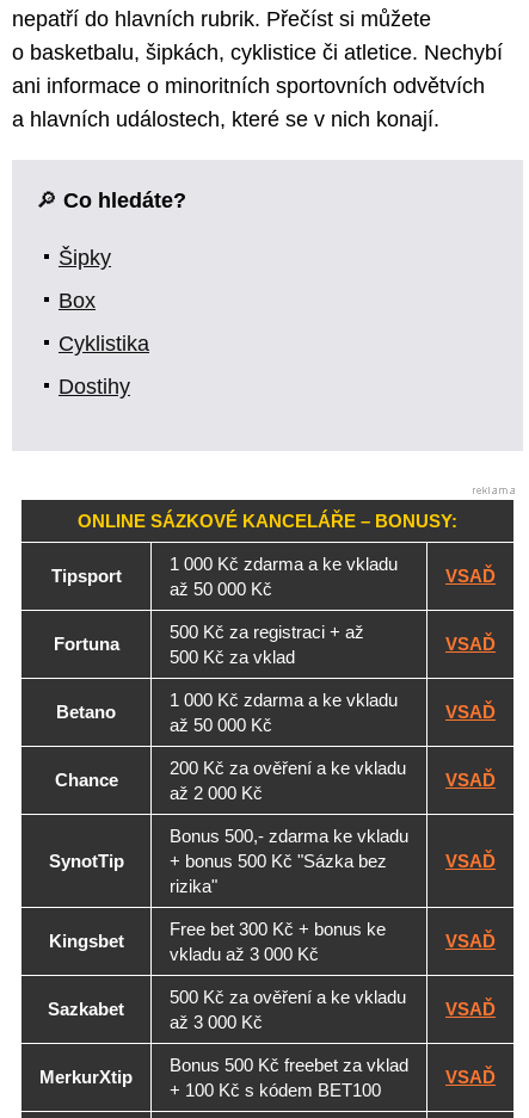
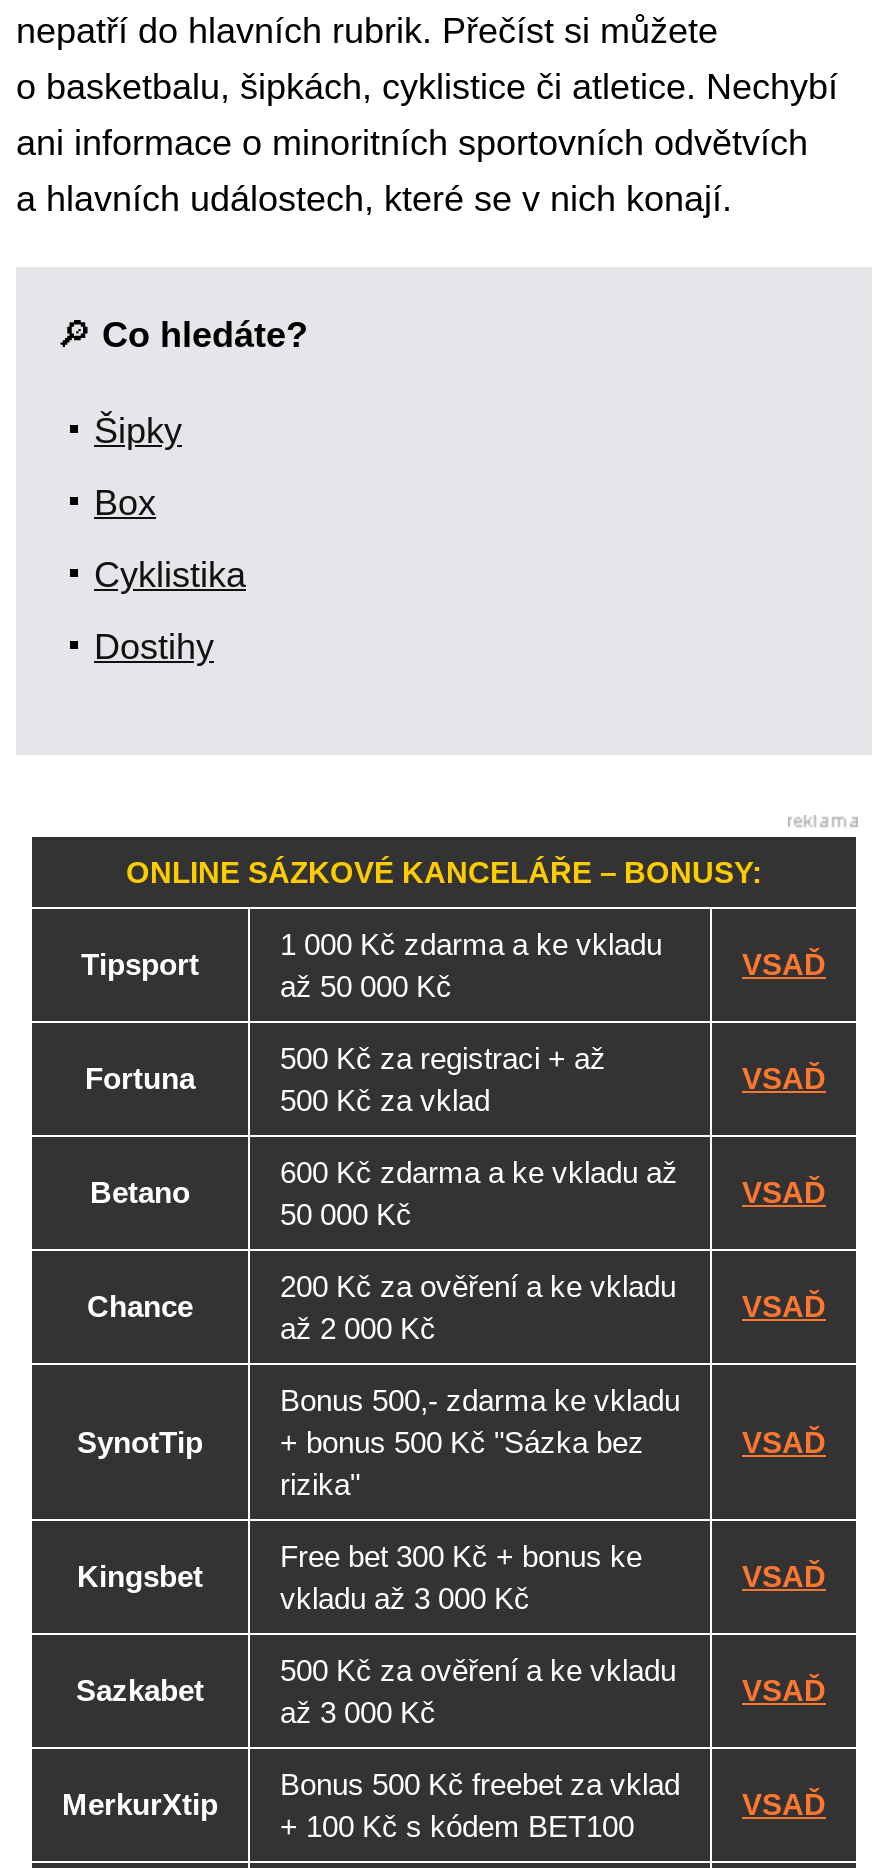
[170,690,398,735] 1 000 Kč zdarma a ke vkladu | až 50 000 Kč -> [280,1155,678,1231] 600 Kč zdarma a ke vkladu až | 50 000 Kč

